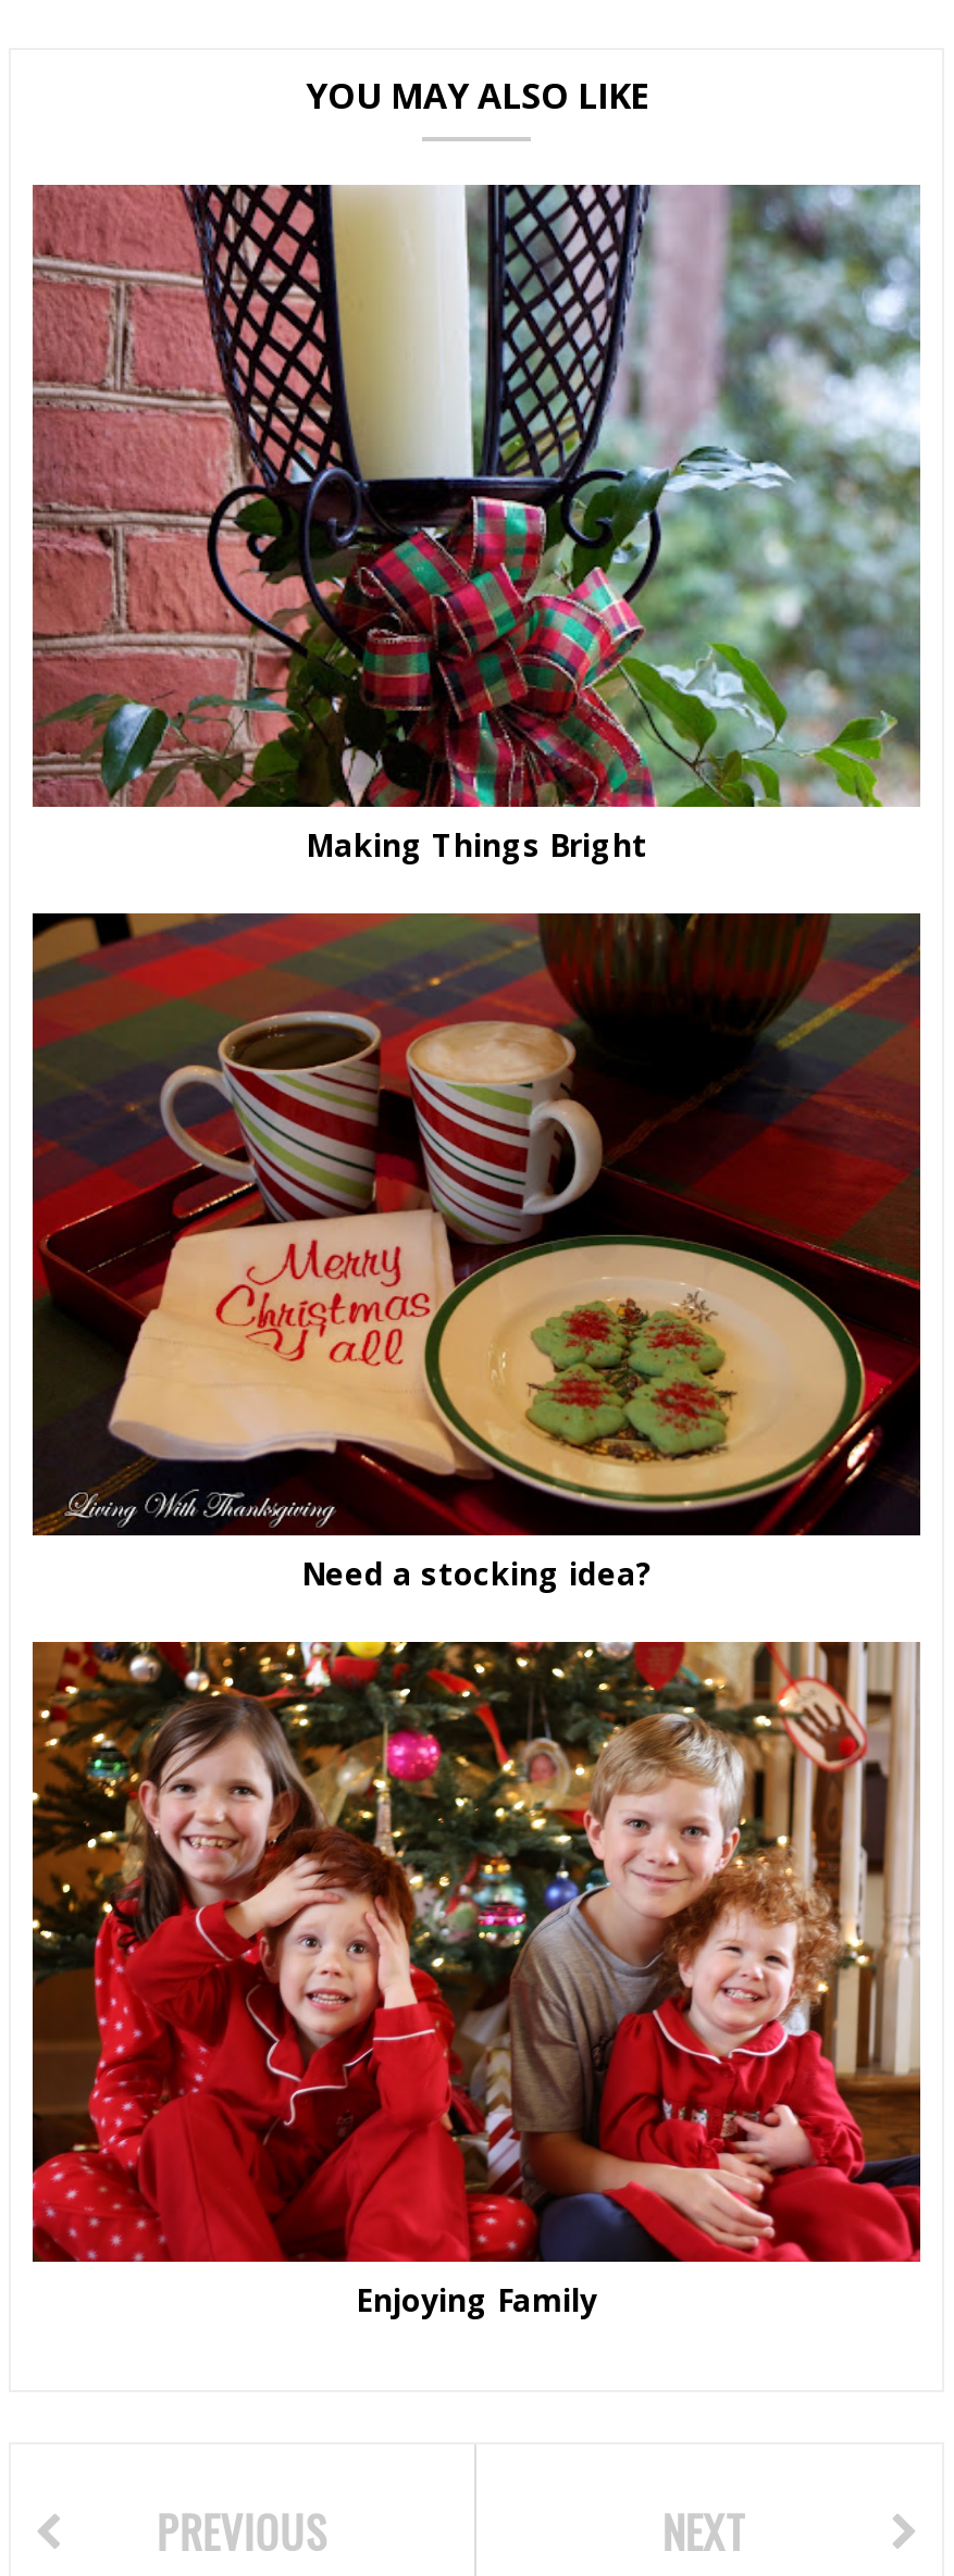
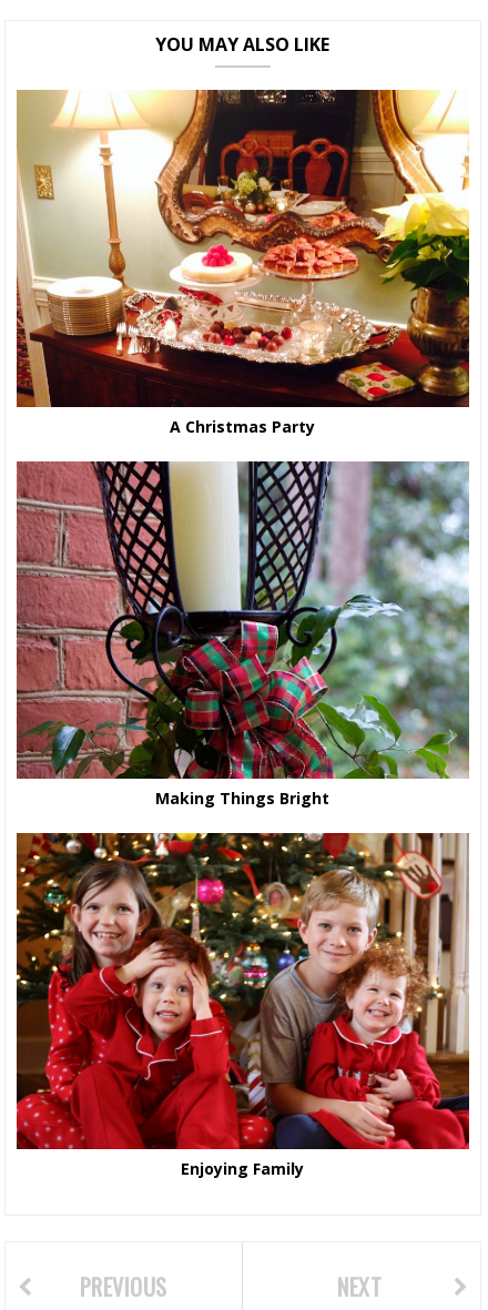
none -> [17,89,470,437] [image] | A Christmas Party
moved [28,181,925,865] -> [14,459,471,808]: [image] | Making Things Bright
[30,911,922,1593] [image] | Need a stocking idea? -> none

